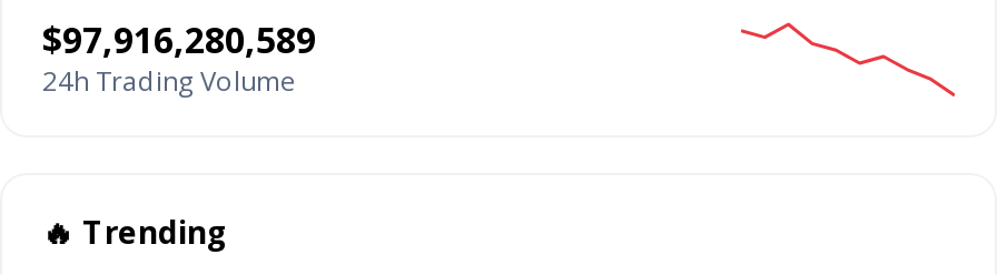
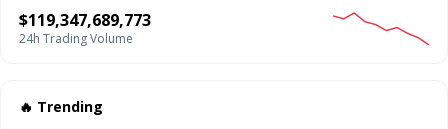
[42,16,316,64] $97,916,280,589 -> [19,9,151,31] $119,347,689,773

